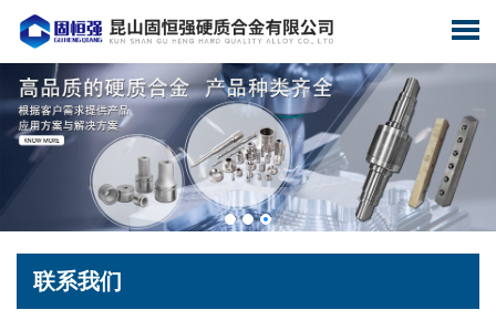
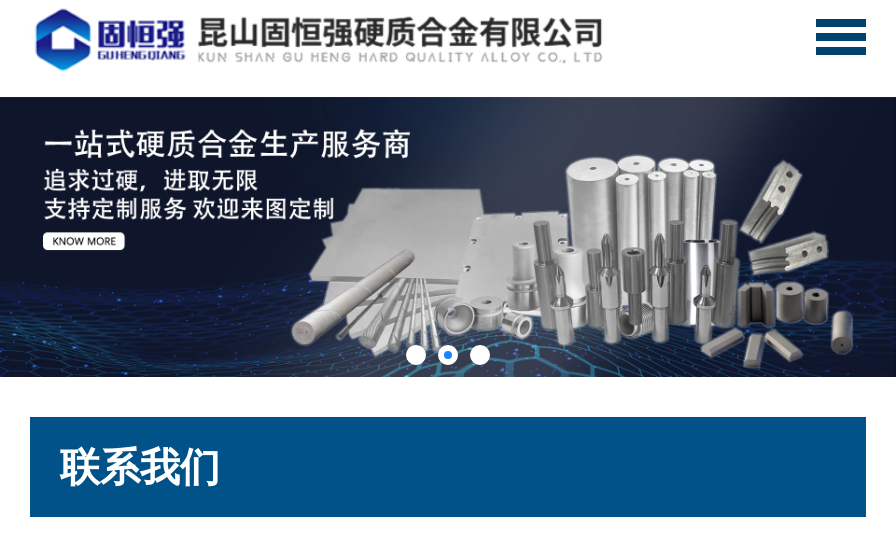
[3,63,493,233] [image] -> [6,97,890,379] [image]

